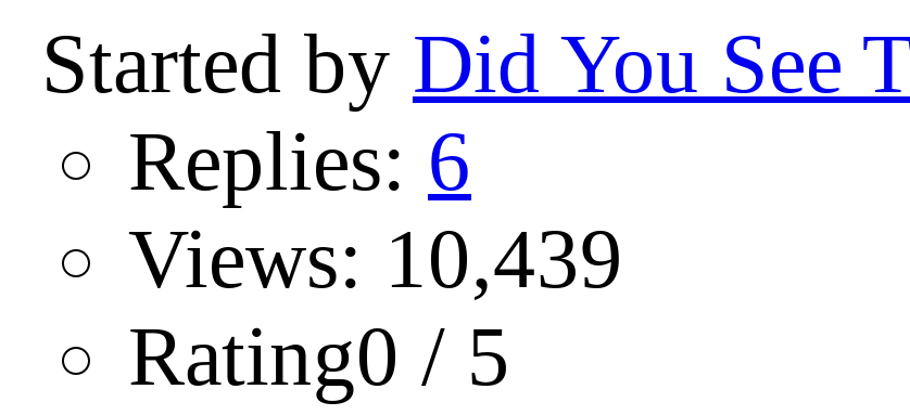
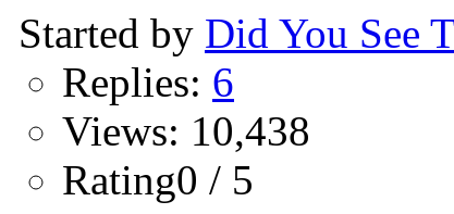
[128,212,623,305] Views: 10,439 -> [62,108,310,155] Views: 10,438

